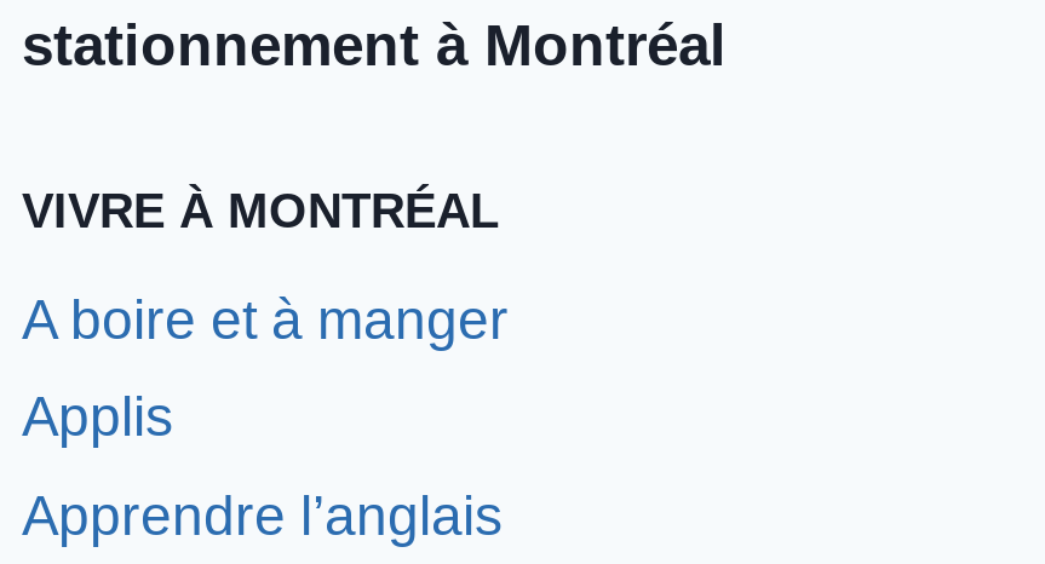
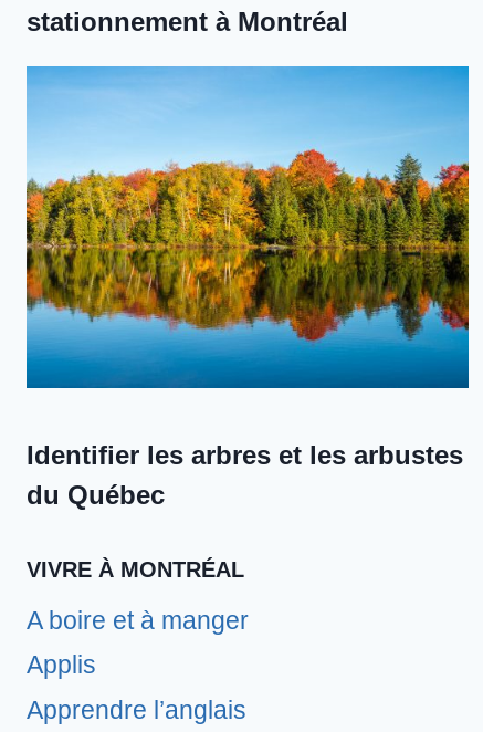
none -> [25,65,470,389] [image]
none -> [27,440,463,510] Identifier les arbres et les arbustes | du Québec

